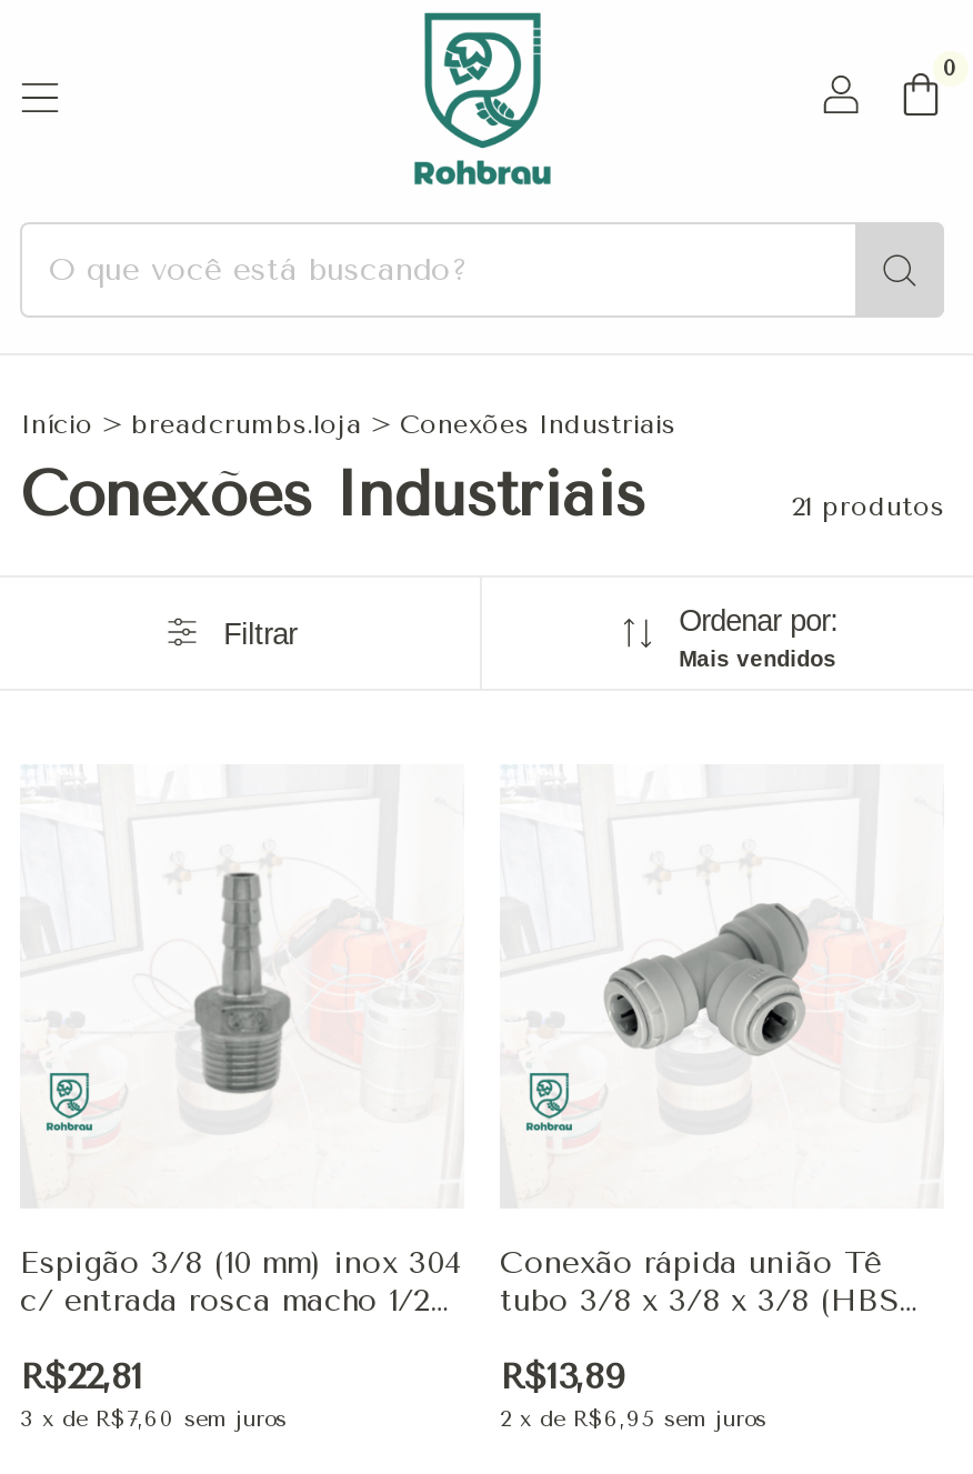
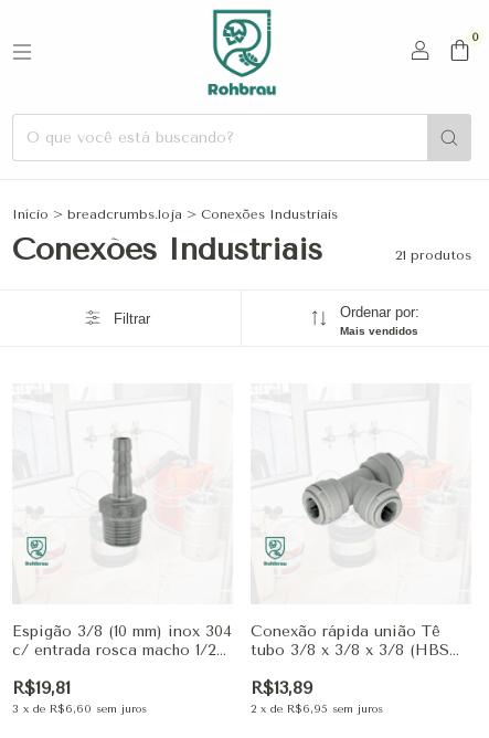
[20,1355,287,1433] R$22,81 | 3 x de R$7,60 sem juros -> [12,677,147,716] R$19,81 | 3 x de R$6,60 sem juros

